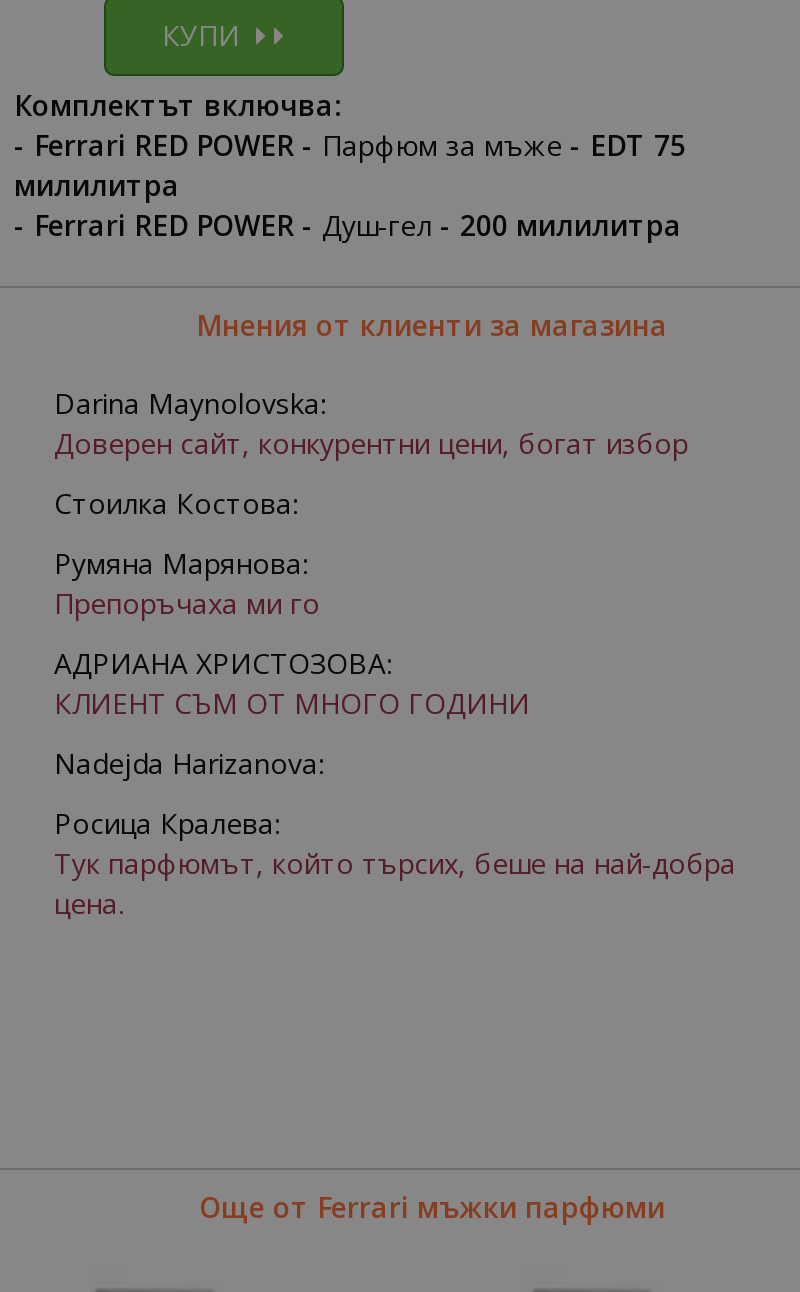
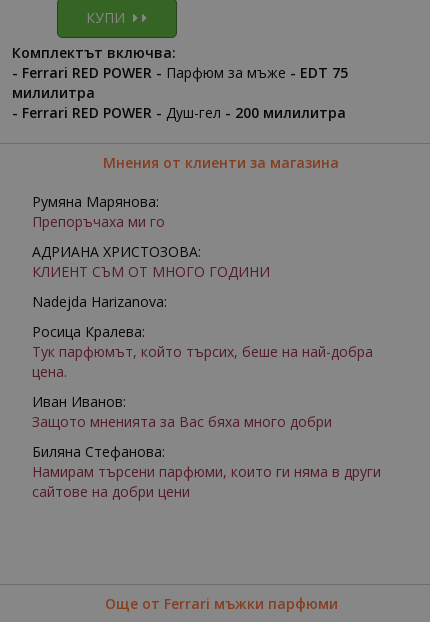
[54,384,688,522] Darina Maynolovska: | Доверен сайт, конкурентни цени, богат избор | Стоилка Костова: -> none
moved [54,544,736,922] -> [32,192,373,381]: Румяна Марянова: | Препоръчаха ми го | АДРИАНА ХРИСТОЗОВА: | КЛИЕНТ СЪМ ОТ МНОГО ГОДИНИ | Nadejda Harizanova: | Росица Кралева: | Тук парфюмът, който търсих, беше на най-добра | цена.
none -> [32,392,381,501] Иван Иванов: | Защото мненията за Вас бяха много добри | Биляна Стефанова: | Намирам търсени парфюми, които ги няма в други | сайтове на добри цени

